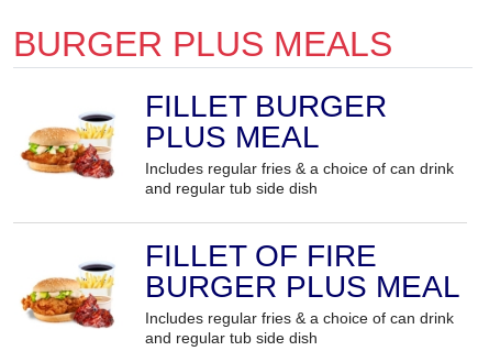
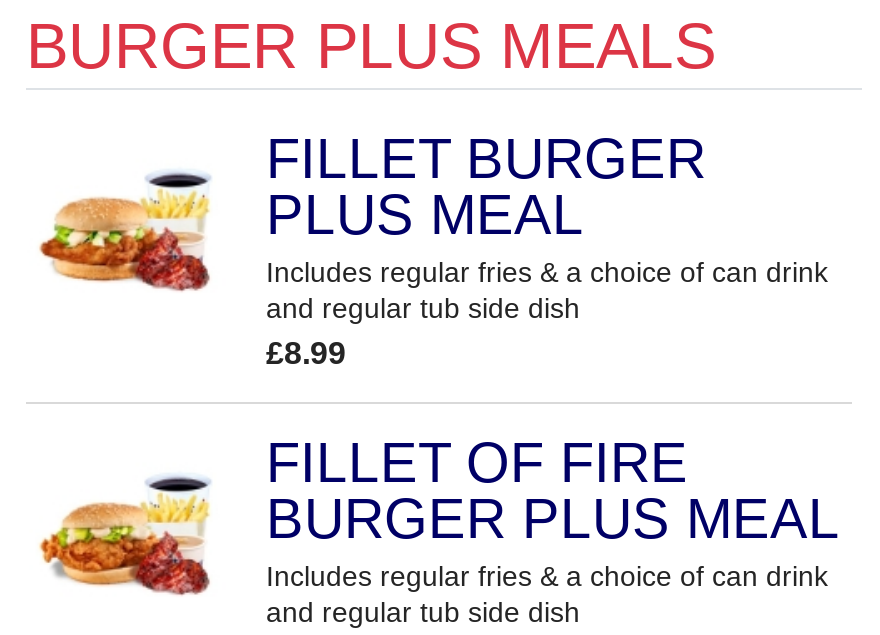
none -> [266,335,346,369] £8.99

